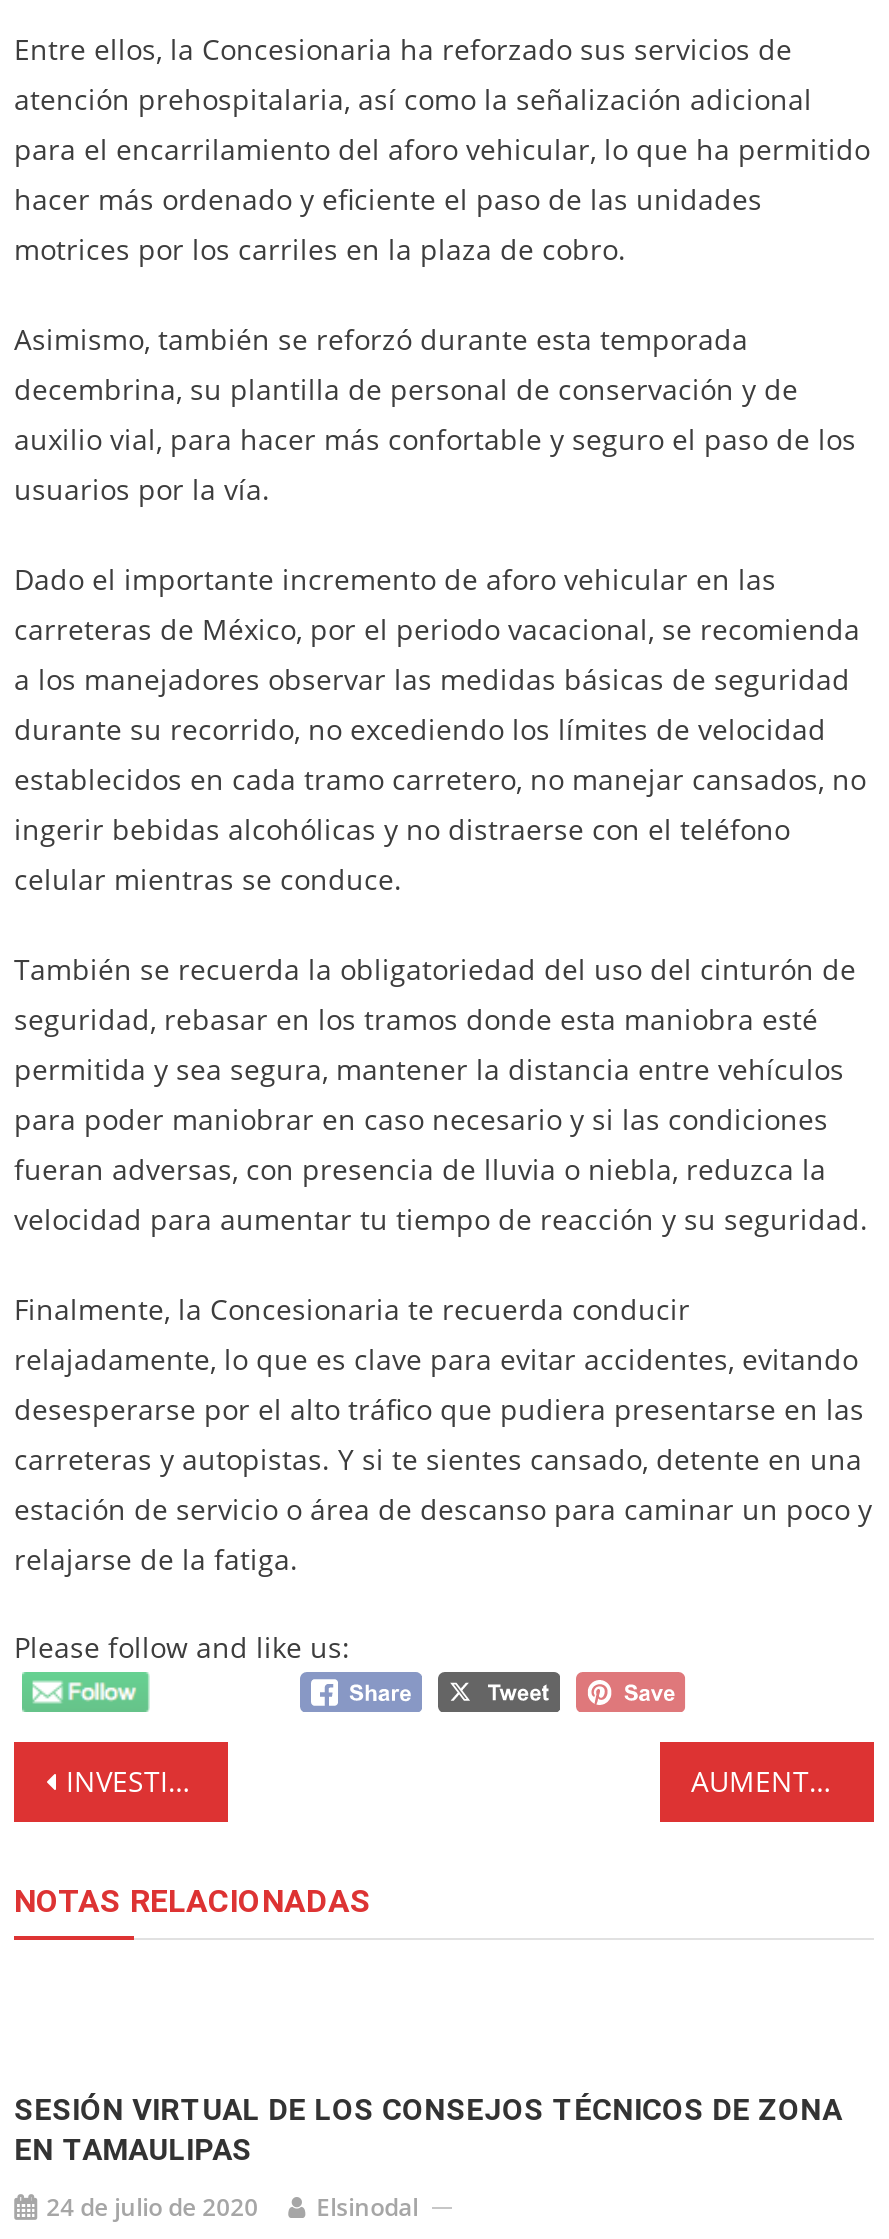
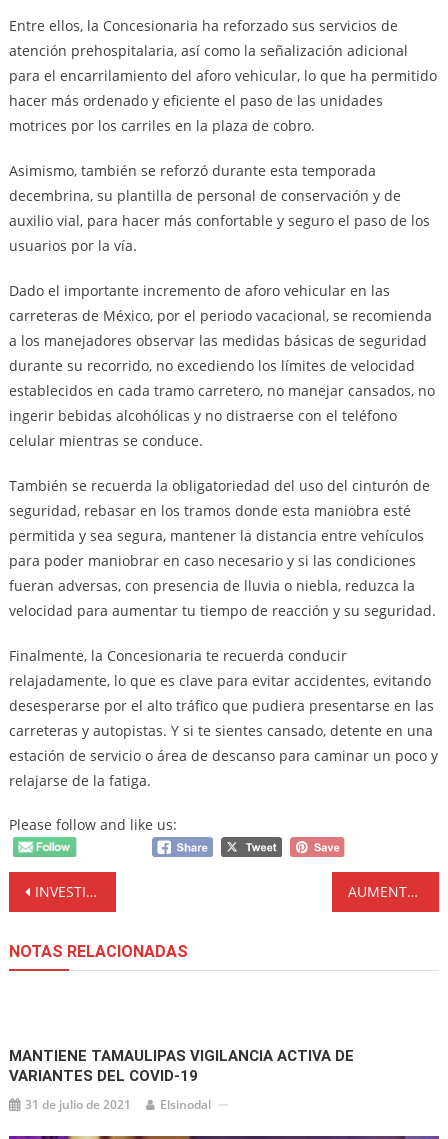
[14,2092,842,2168] SESIÓN VIRTUAL DE LOS CONSEJOS TÉCNICOS DE ZONA | EN TAMAULIPAS -> [9,1047,354,1085] MANTIENE TAMAULIPAS VIGILANCIA ACTIVA DE | VARIANTES DEL COVID-19
[46,2190,418,2224] 24 de julio de 2020 Elsinodal -> [25,1096,211,1113] 31 de julio de 2021 Elsinodal

